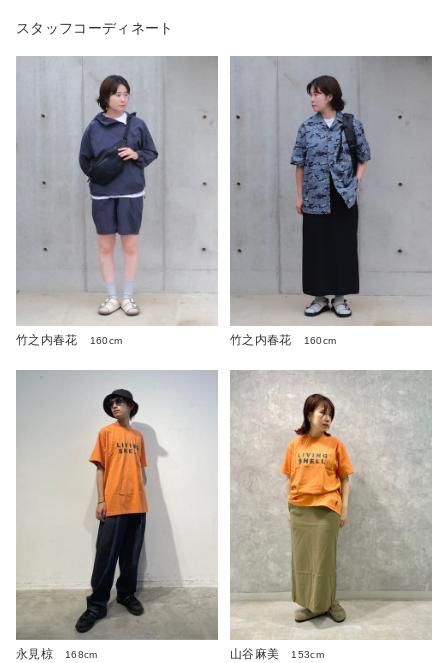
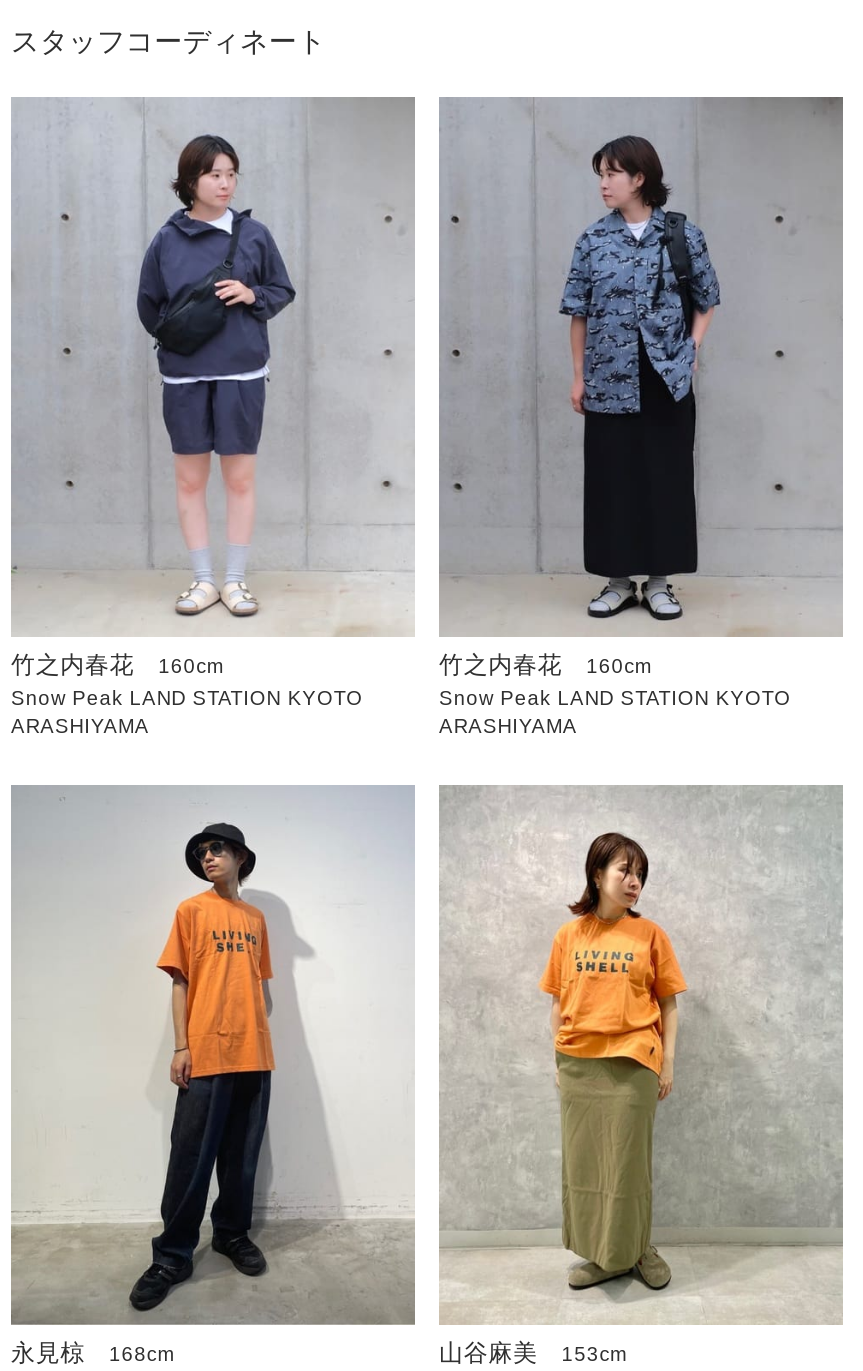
none -> [11,687,363,737] Snow Peak LAND STATION KYOTO | ARASHIYAMA
none -> [439,687,791,737] Snow Peak LAND STATION KYOTO | ARASHIYAMA

